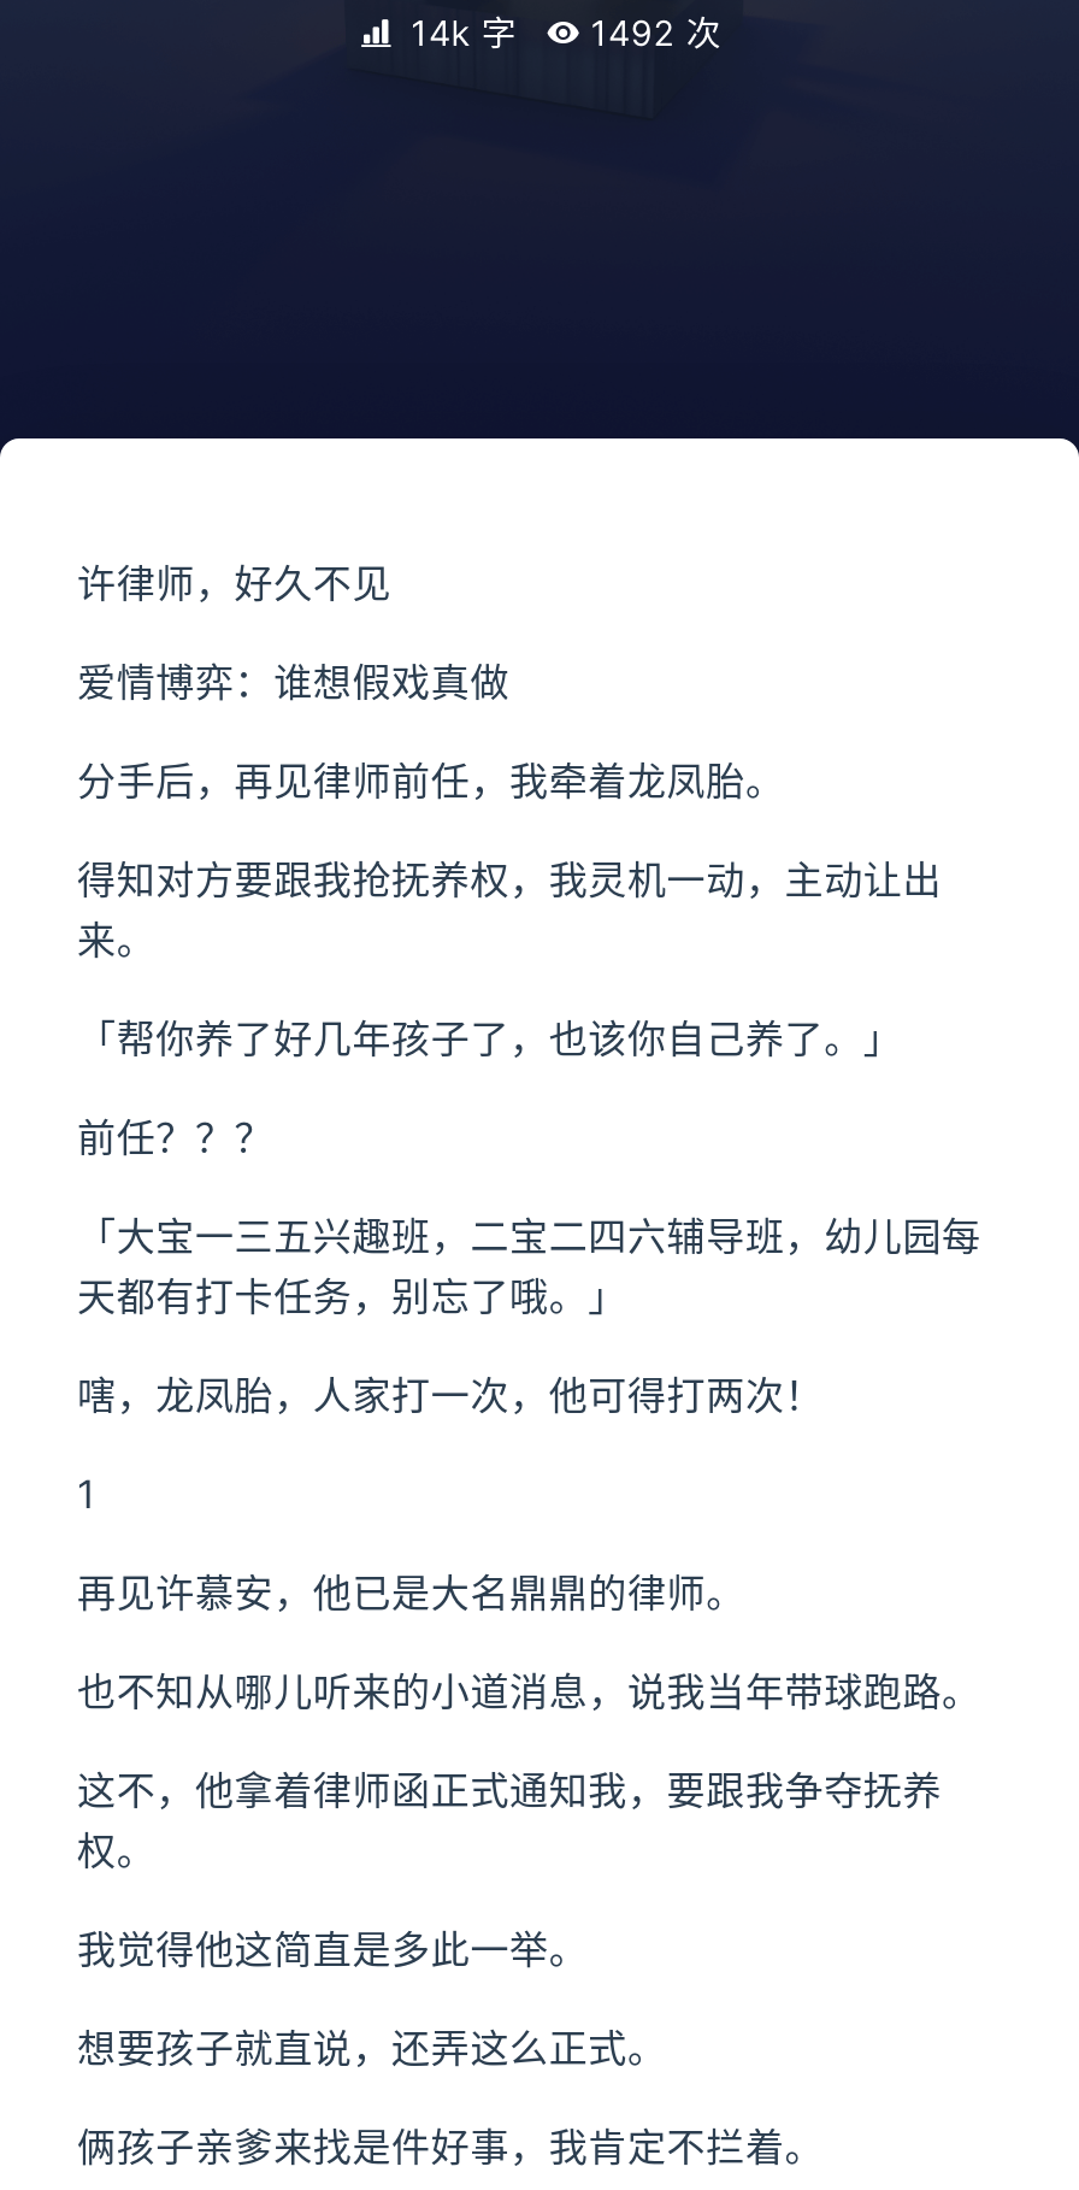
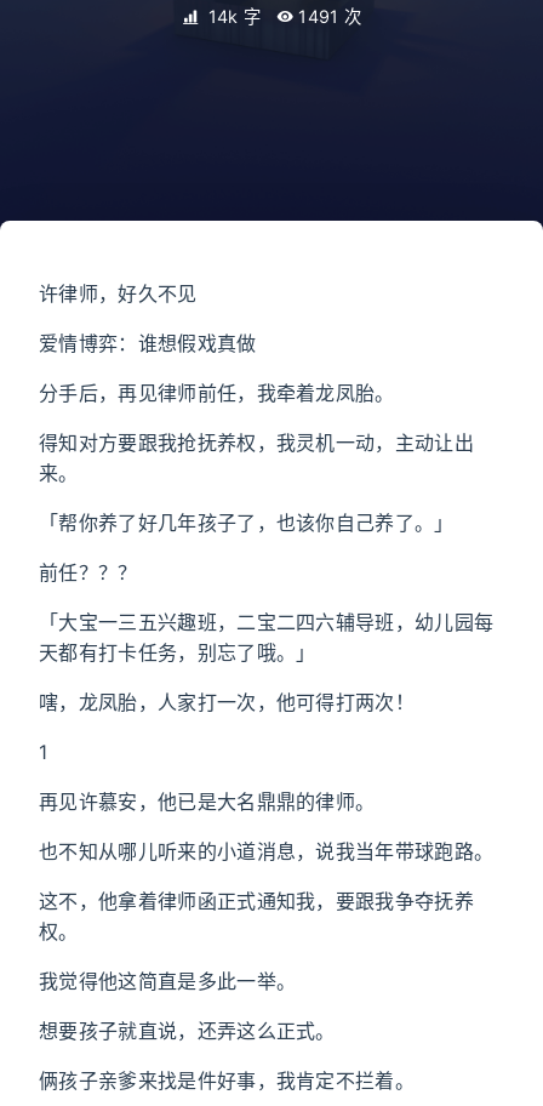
[401,12,721,53] 14k 字 1492次 -> [203,6,361,27] 14k 字 1491次

